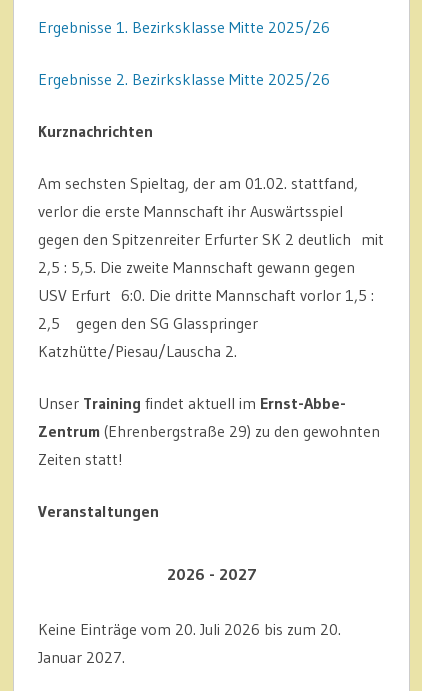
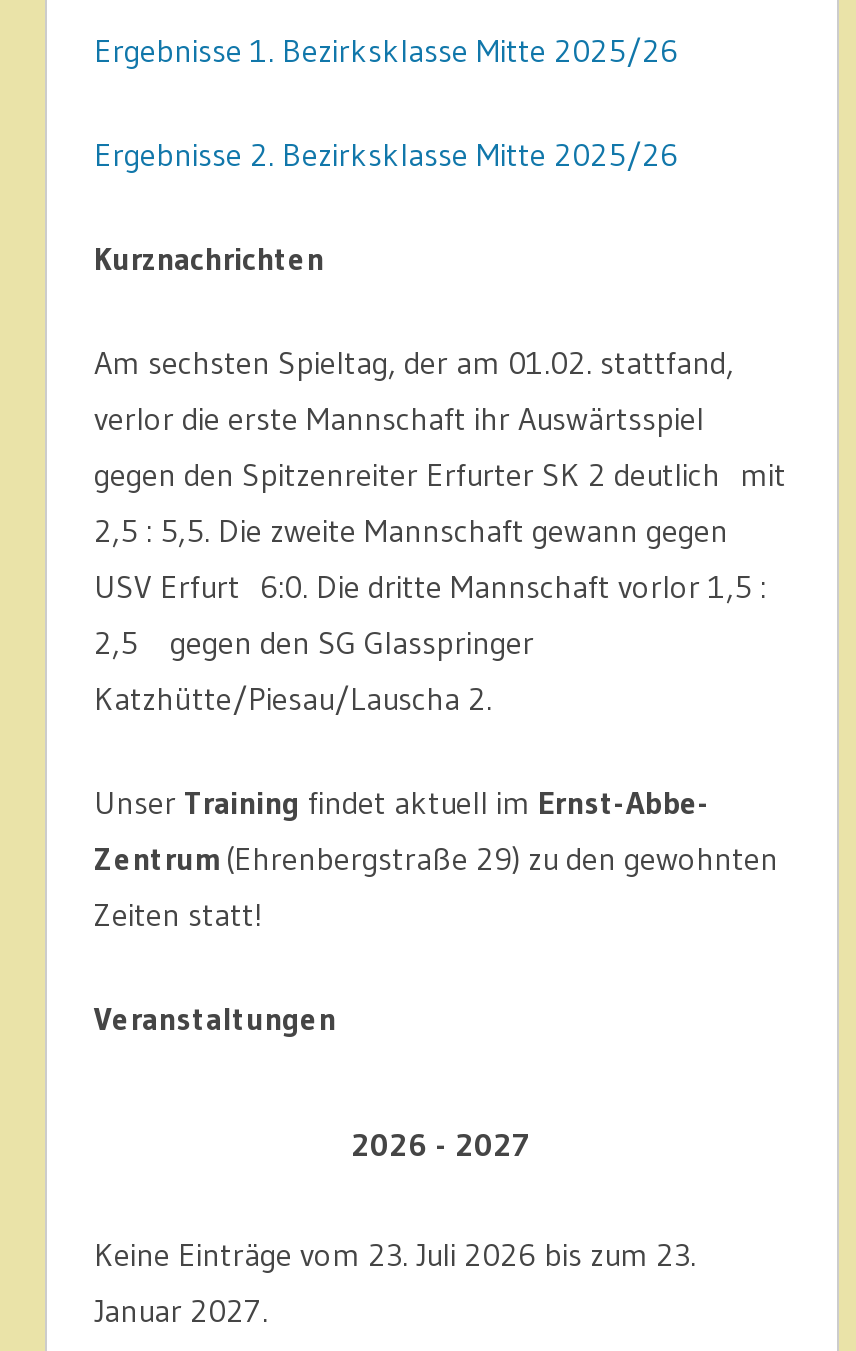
[37,619,340,639] Keine Einträge vom 20. Juli 2026 bis zum 20. -> [94,1234,696,1274] Keine Einträge vom 23. Juli 2026 bis zum 23.

